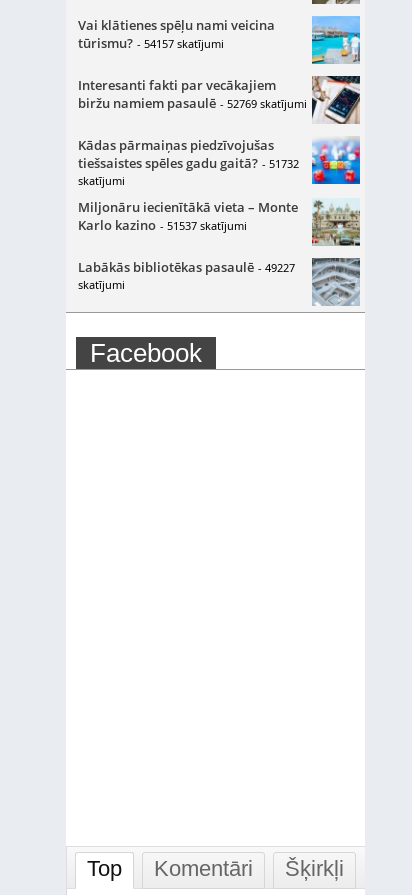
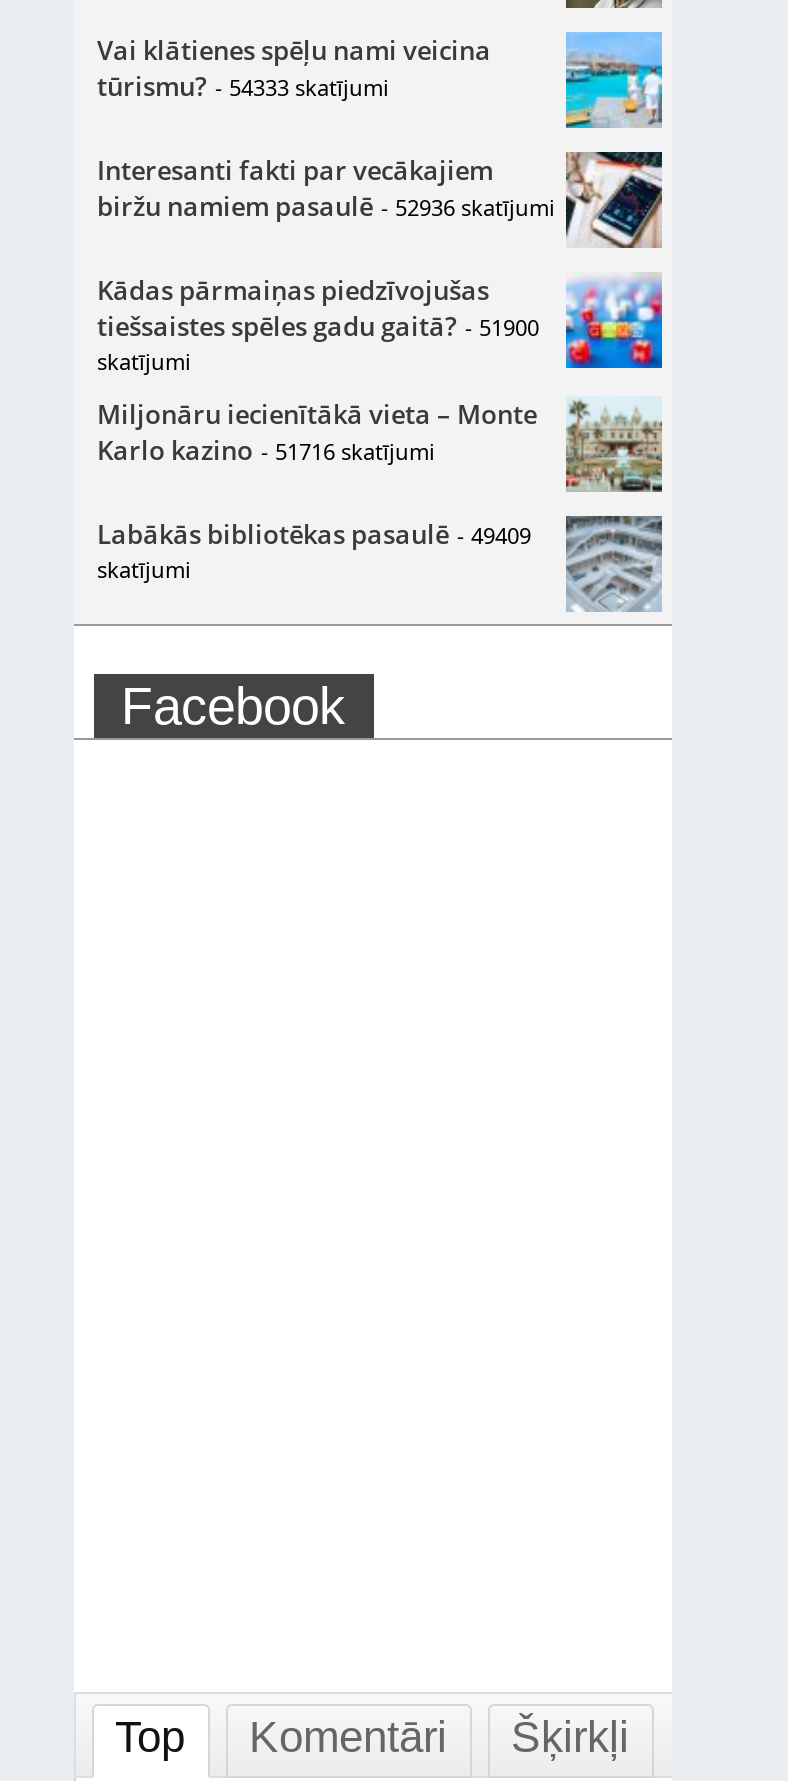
[77,34,223,52] tūrismu? - 54157 skatījumi -> [97,68,389,104] tūrismu? - 54333 skatījumi
[77,94,306,112] biržu namiem pasaulē - 52769 skatījumi -> [97,188,555,224] biržu namiem pasaulē - 52936 skatījumi
[77,154,298,172] tiešsaistes spēles gadu gaitā? - 51732 -> [97,308,539,344] tiešsaistes spēles gadu gaitā? - 51900
[77,216,246,234] Karlo kazino - 51537 skatījumi -> [97,432,435,468] Karlo kazino - 51716 skatījumi
[77,258,294,276] Labākās bibliotēkas pasaulē - 49227 -> [97,516,531,552] Labākās bibliotēkas pasaulē - 49409

